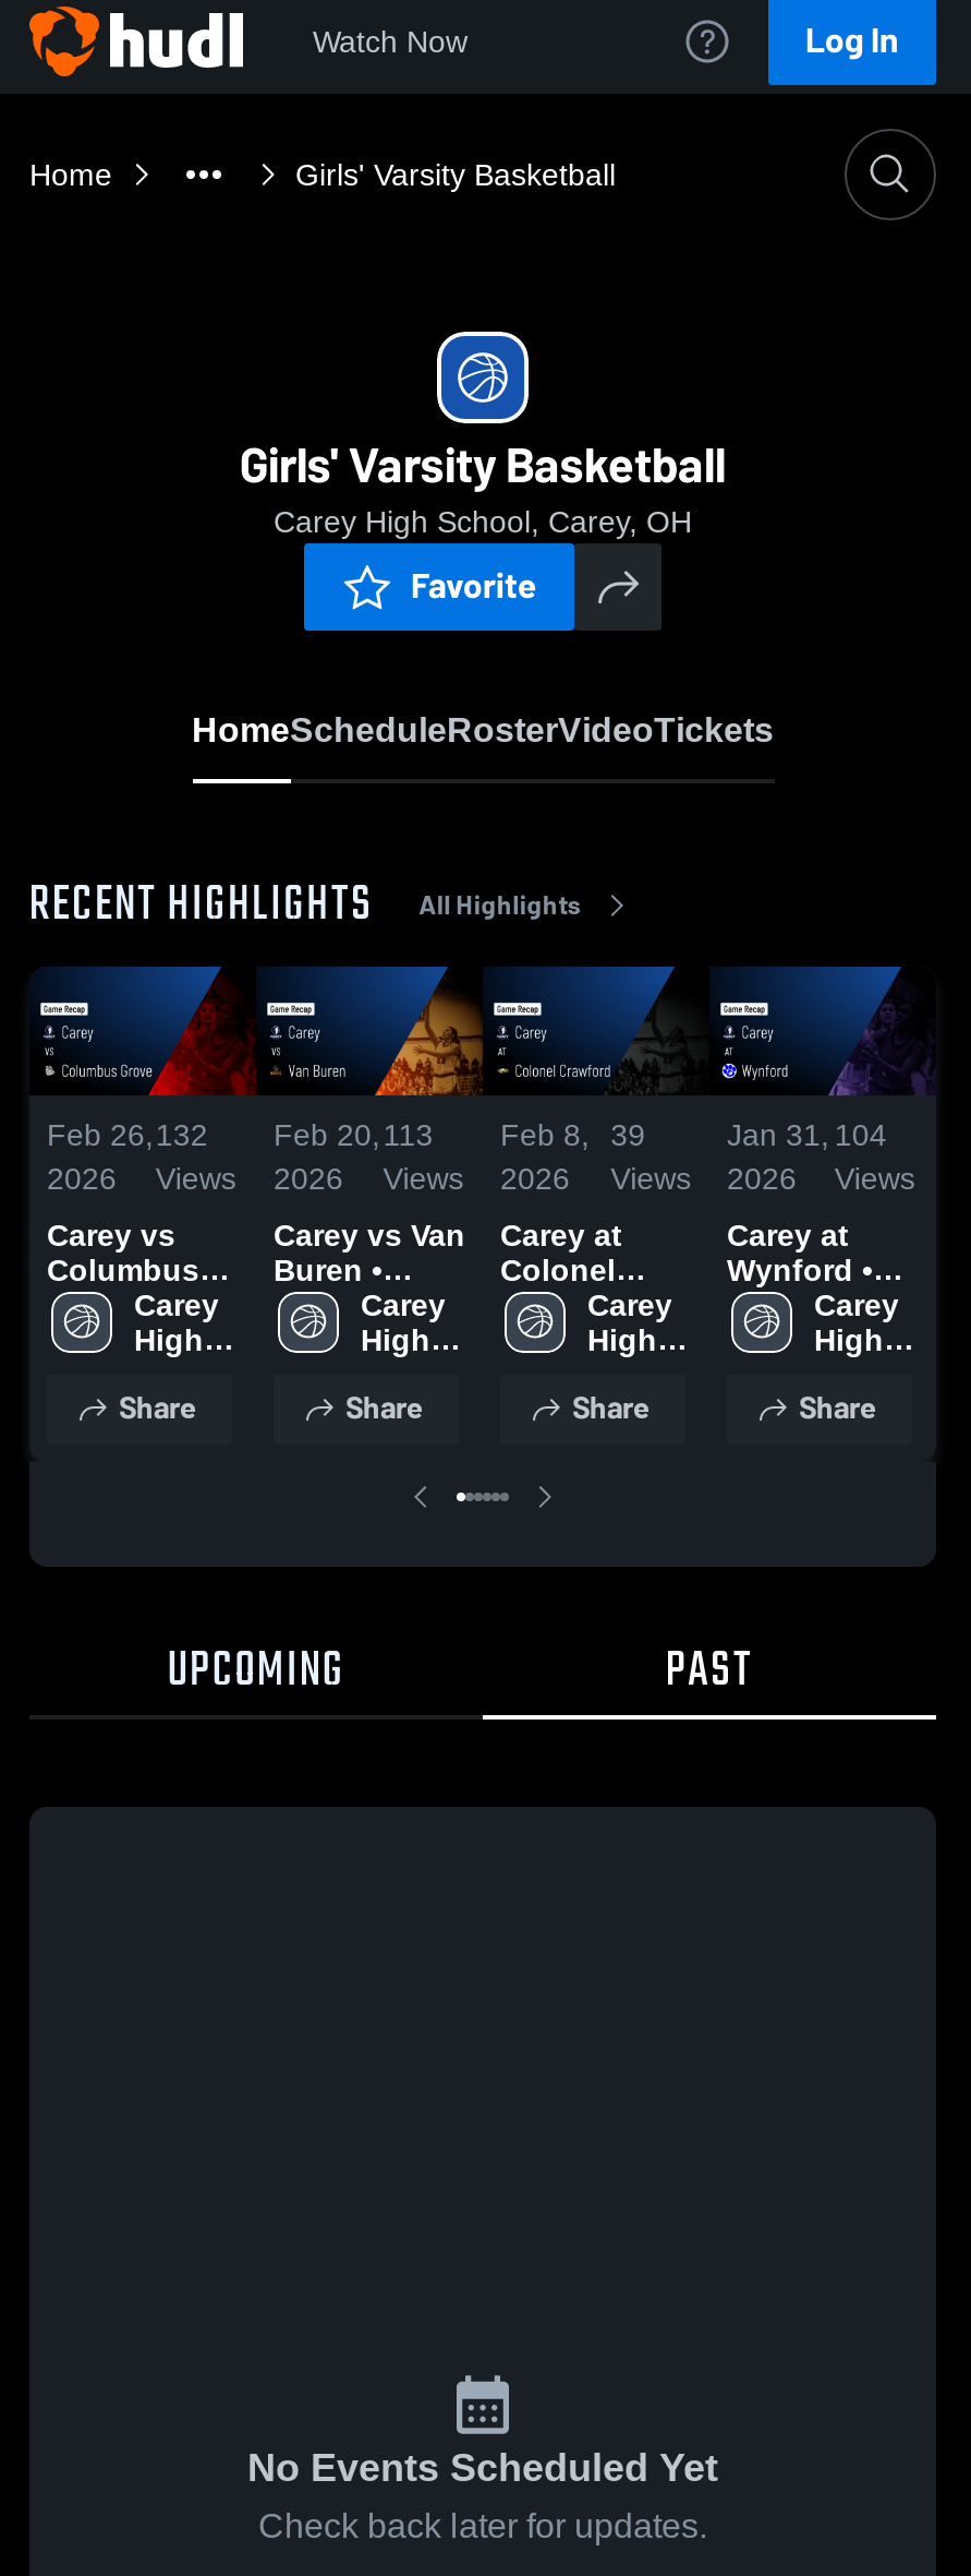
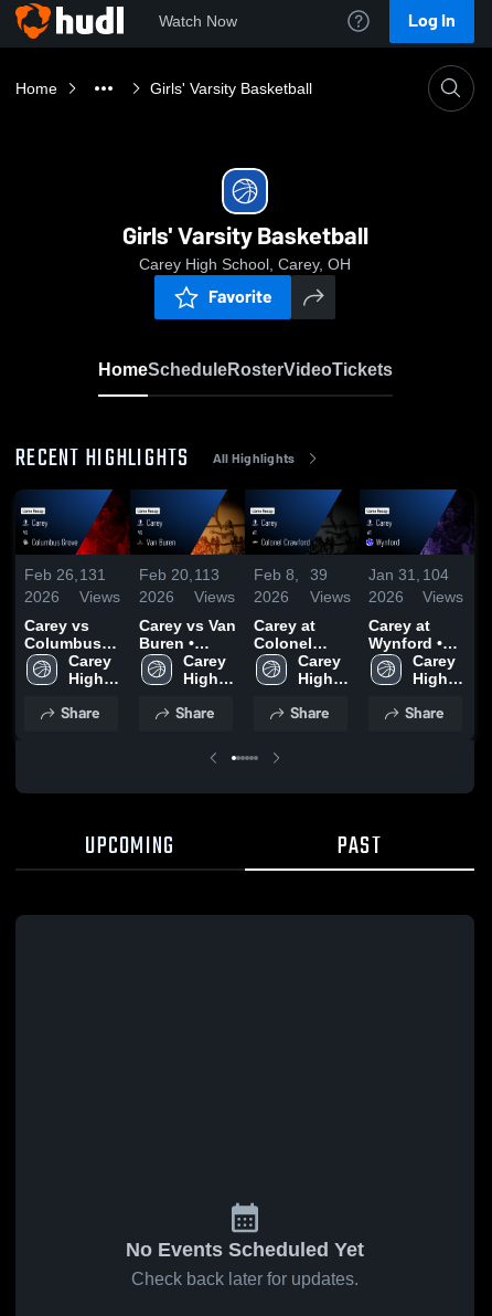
[47,1116,645,1151] Feb 26, 132 Feb 20, 113 Feb 8, 39 -> [24,565,327,583] Feb 26, 131 Feb 20, 113 Feb 8, 39

